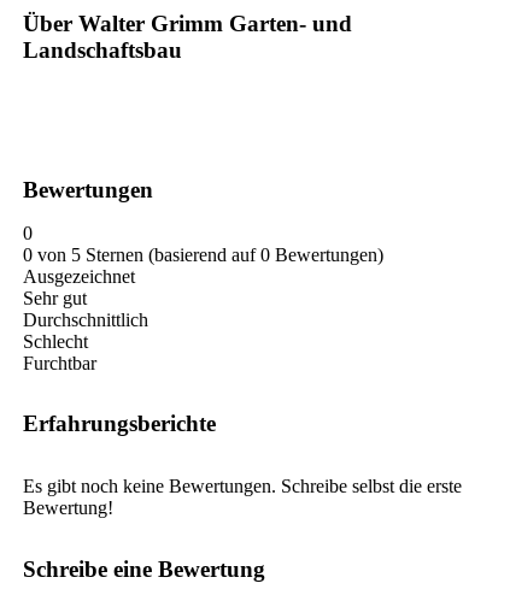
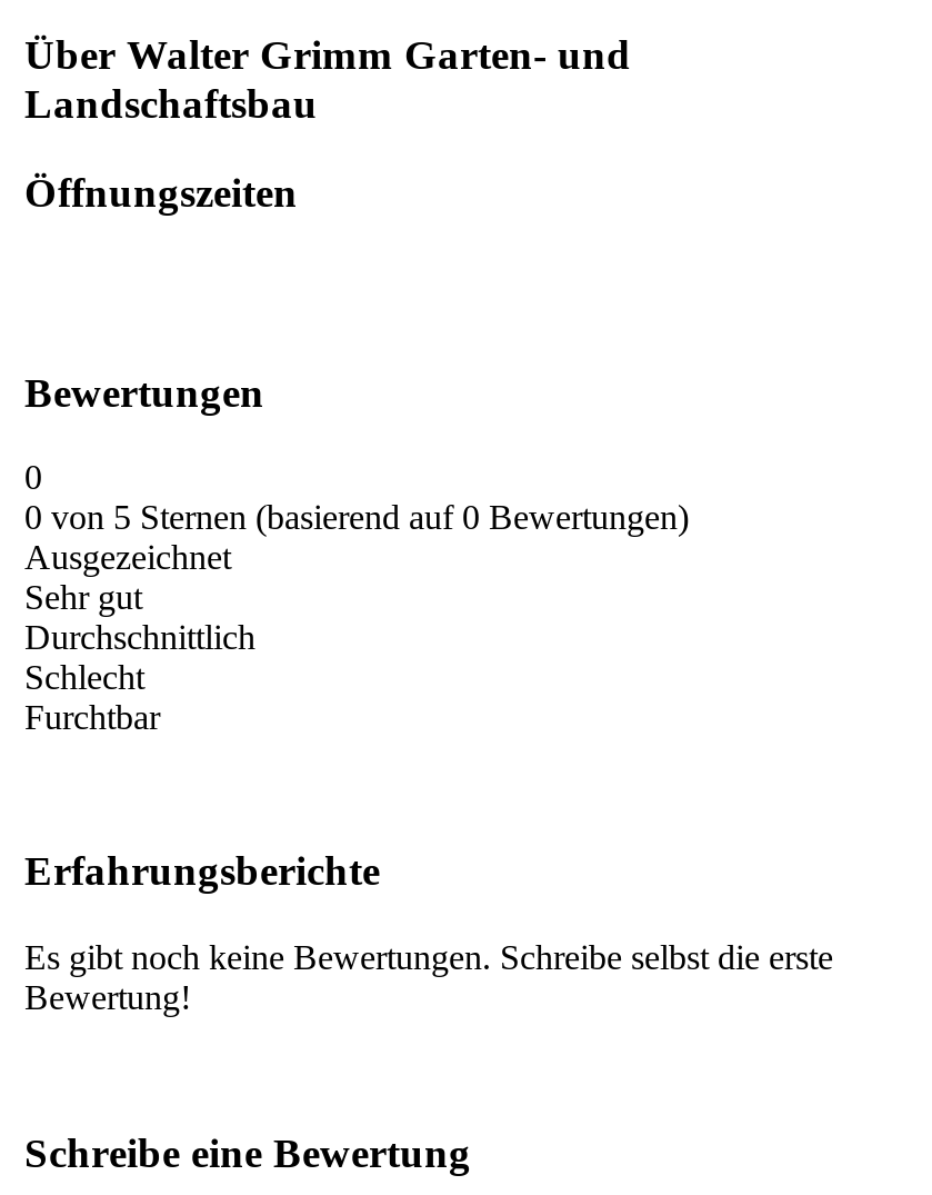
none -> [24,170,298,217] Öffnungszeiten

